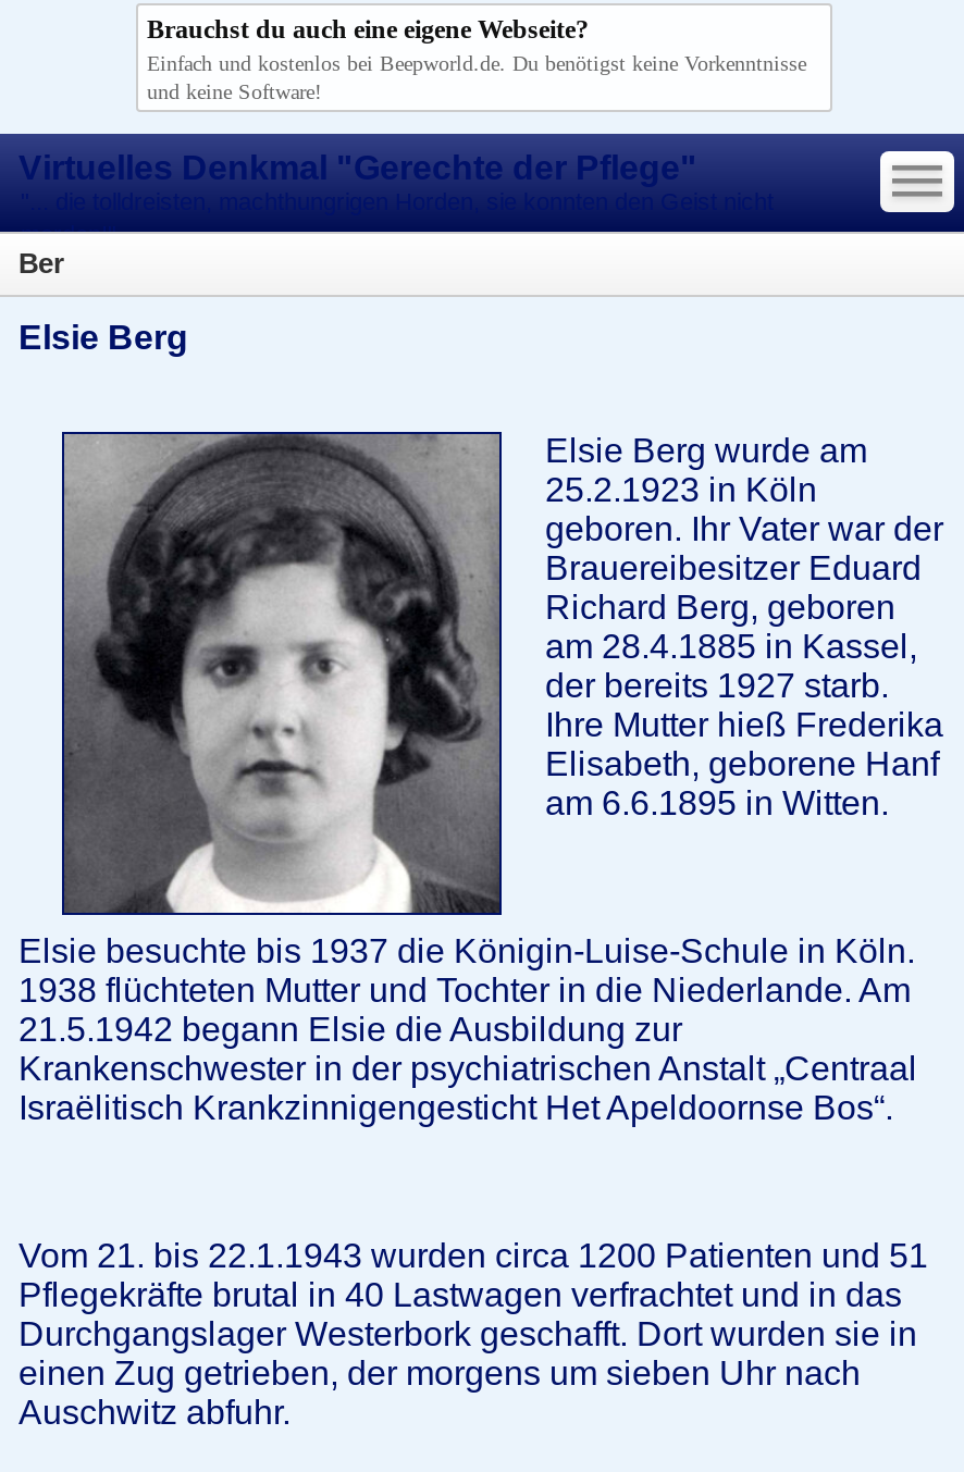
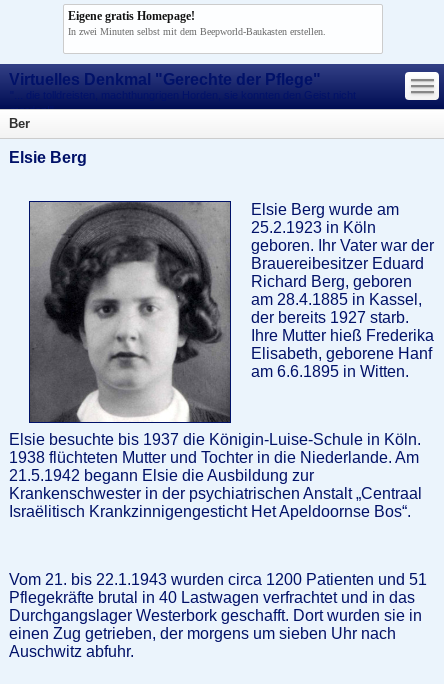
[147,14,806,103] Brauchst du auch eine eigene Webseite? | Einfach und kostenlos bei Beepworld.de. Du benötigst keine Vorkenntnisse | und keine Software! -> [68,9,326,37] Eigene gratis Homepage! | In zwei Minuten selbst mit dem Beepworld-Baukasten erstellen.

